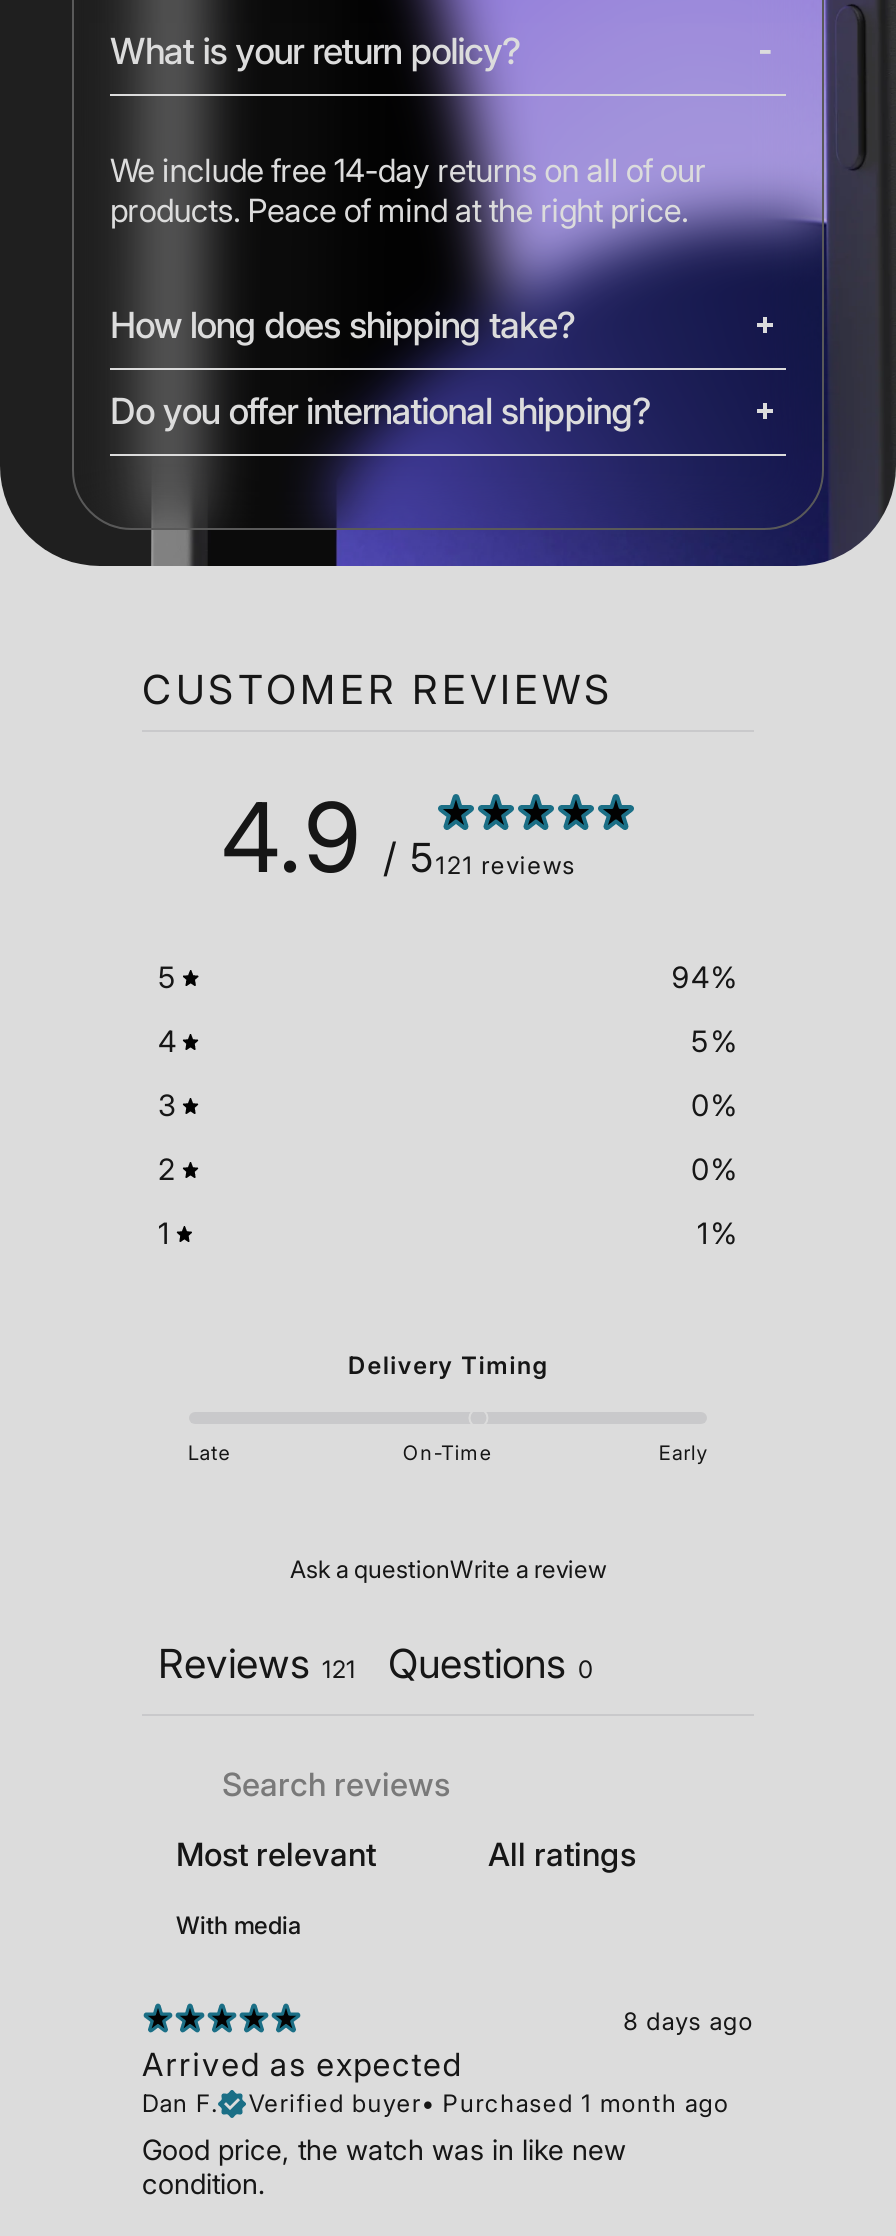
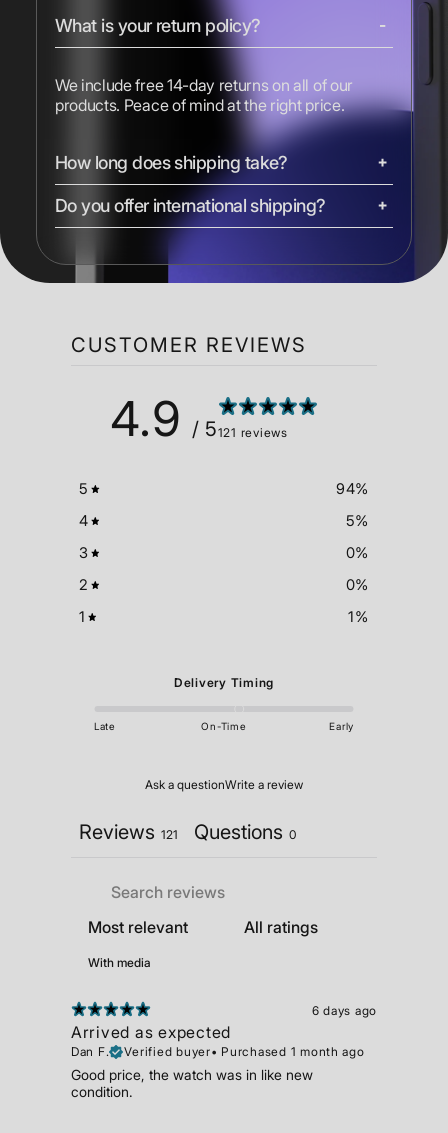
[623,2007,754,2037] 8 days ago -> [312,1003,377,1018] 6 days ago

